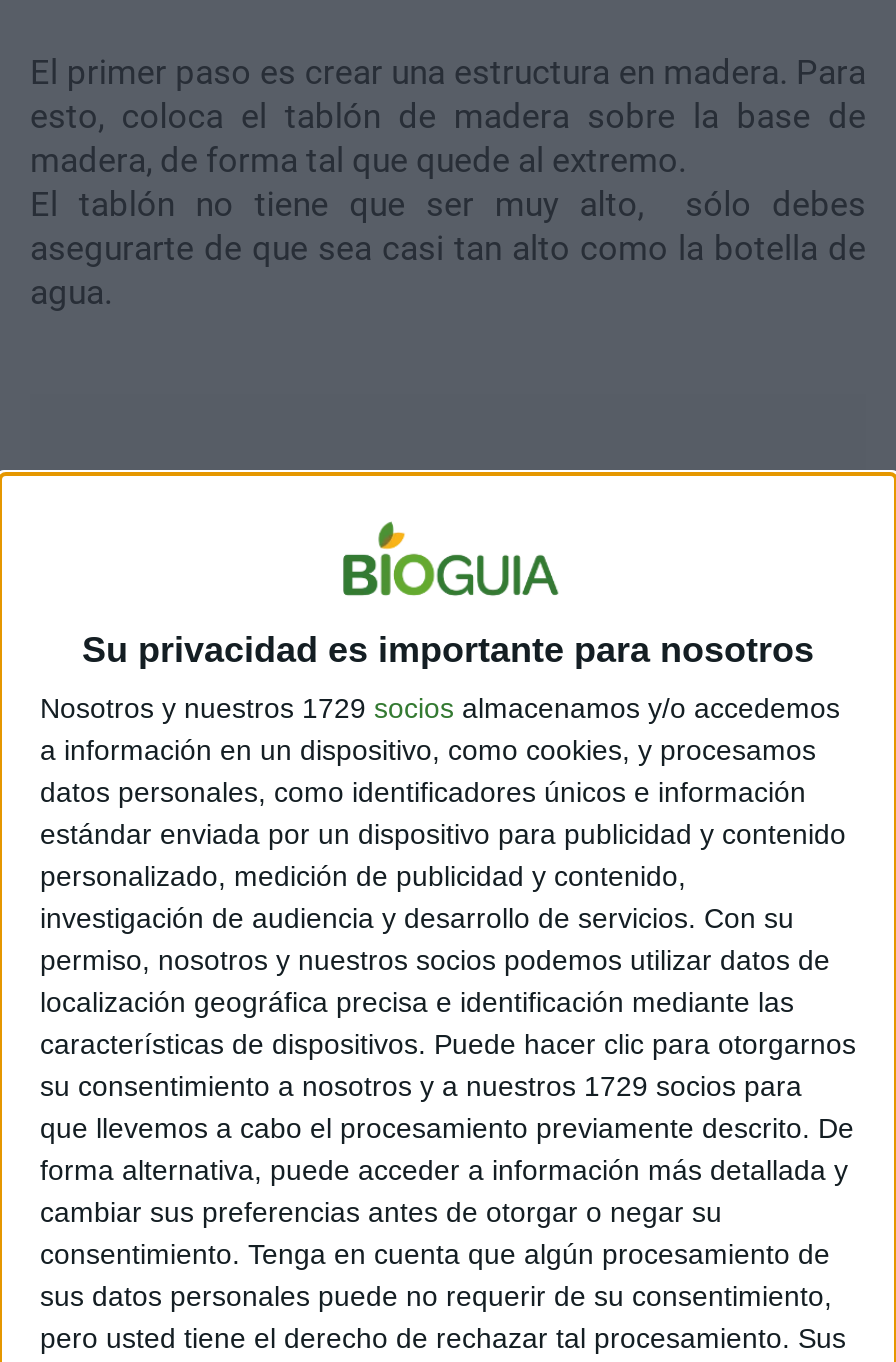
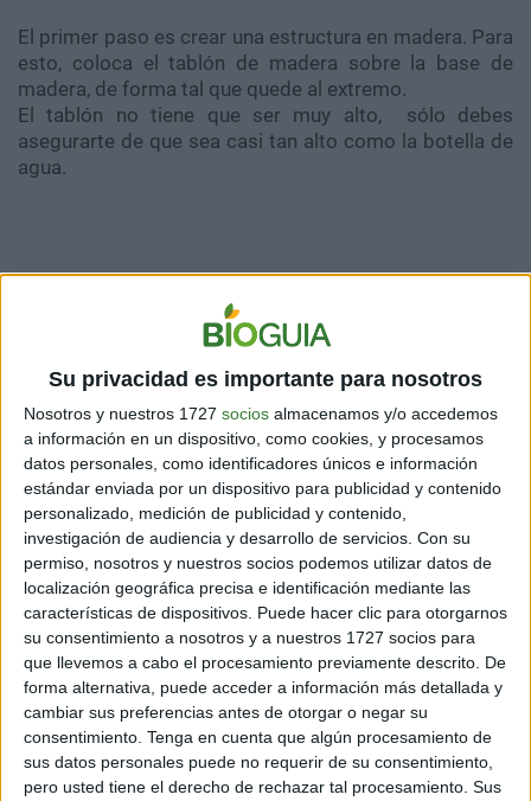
[40,692,840,724] Nosotros y nuestros 1729 socios almacenamos y/o accedemos -> [24,404,498,423] Nosotros y nuestros 1727 socios almacenamos y/o accedemos
[40,1070,802,1102] su consentimiento a nosotros y a nuestros 1729 socios para -> [24,628,475,647] su consentimiento a nosotros y a nuestros 1727 socios para

